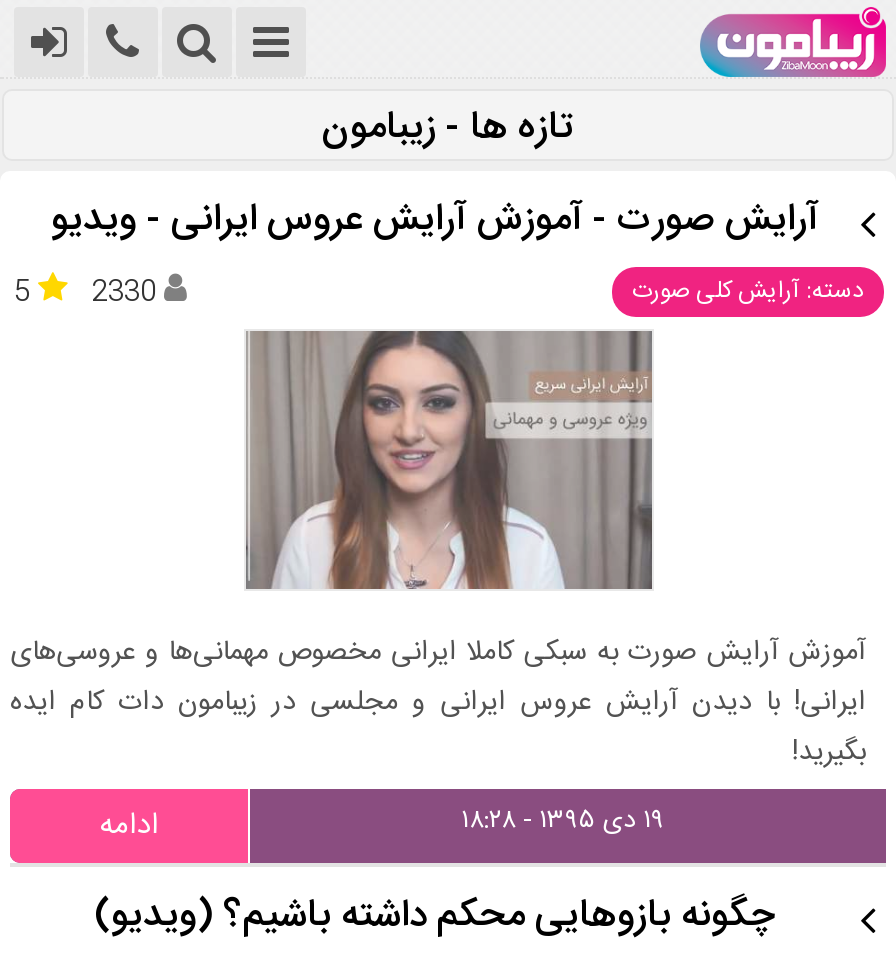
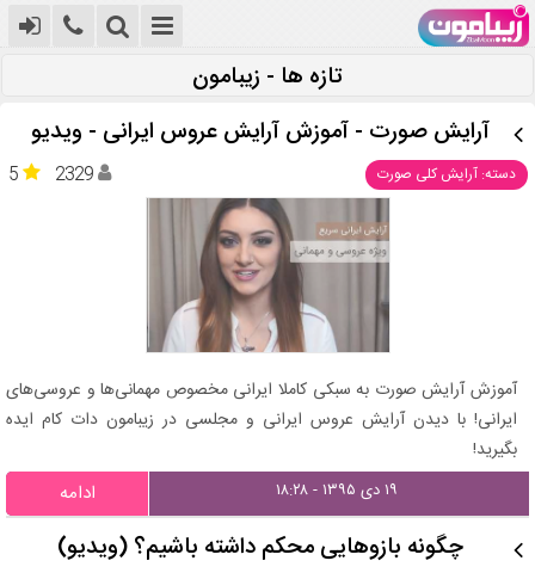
[14,269,156,317] 5 2330 -> [8,161,93,190] 5 2329

